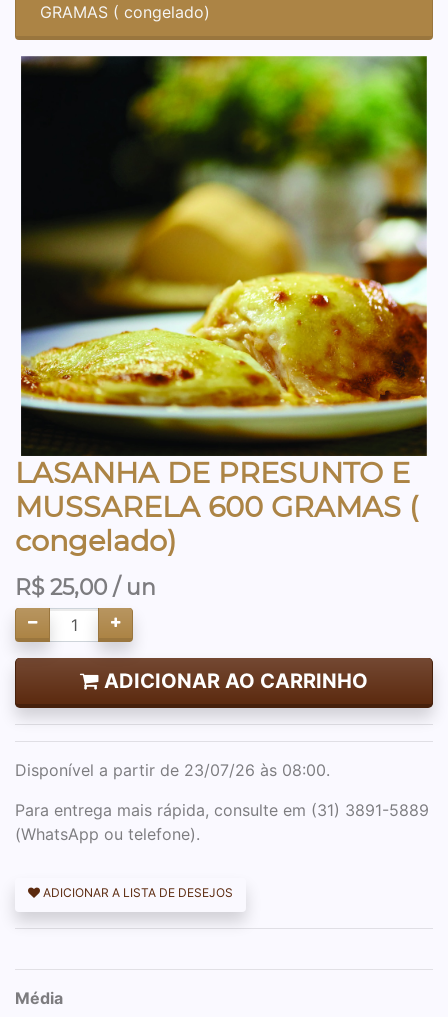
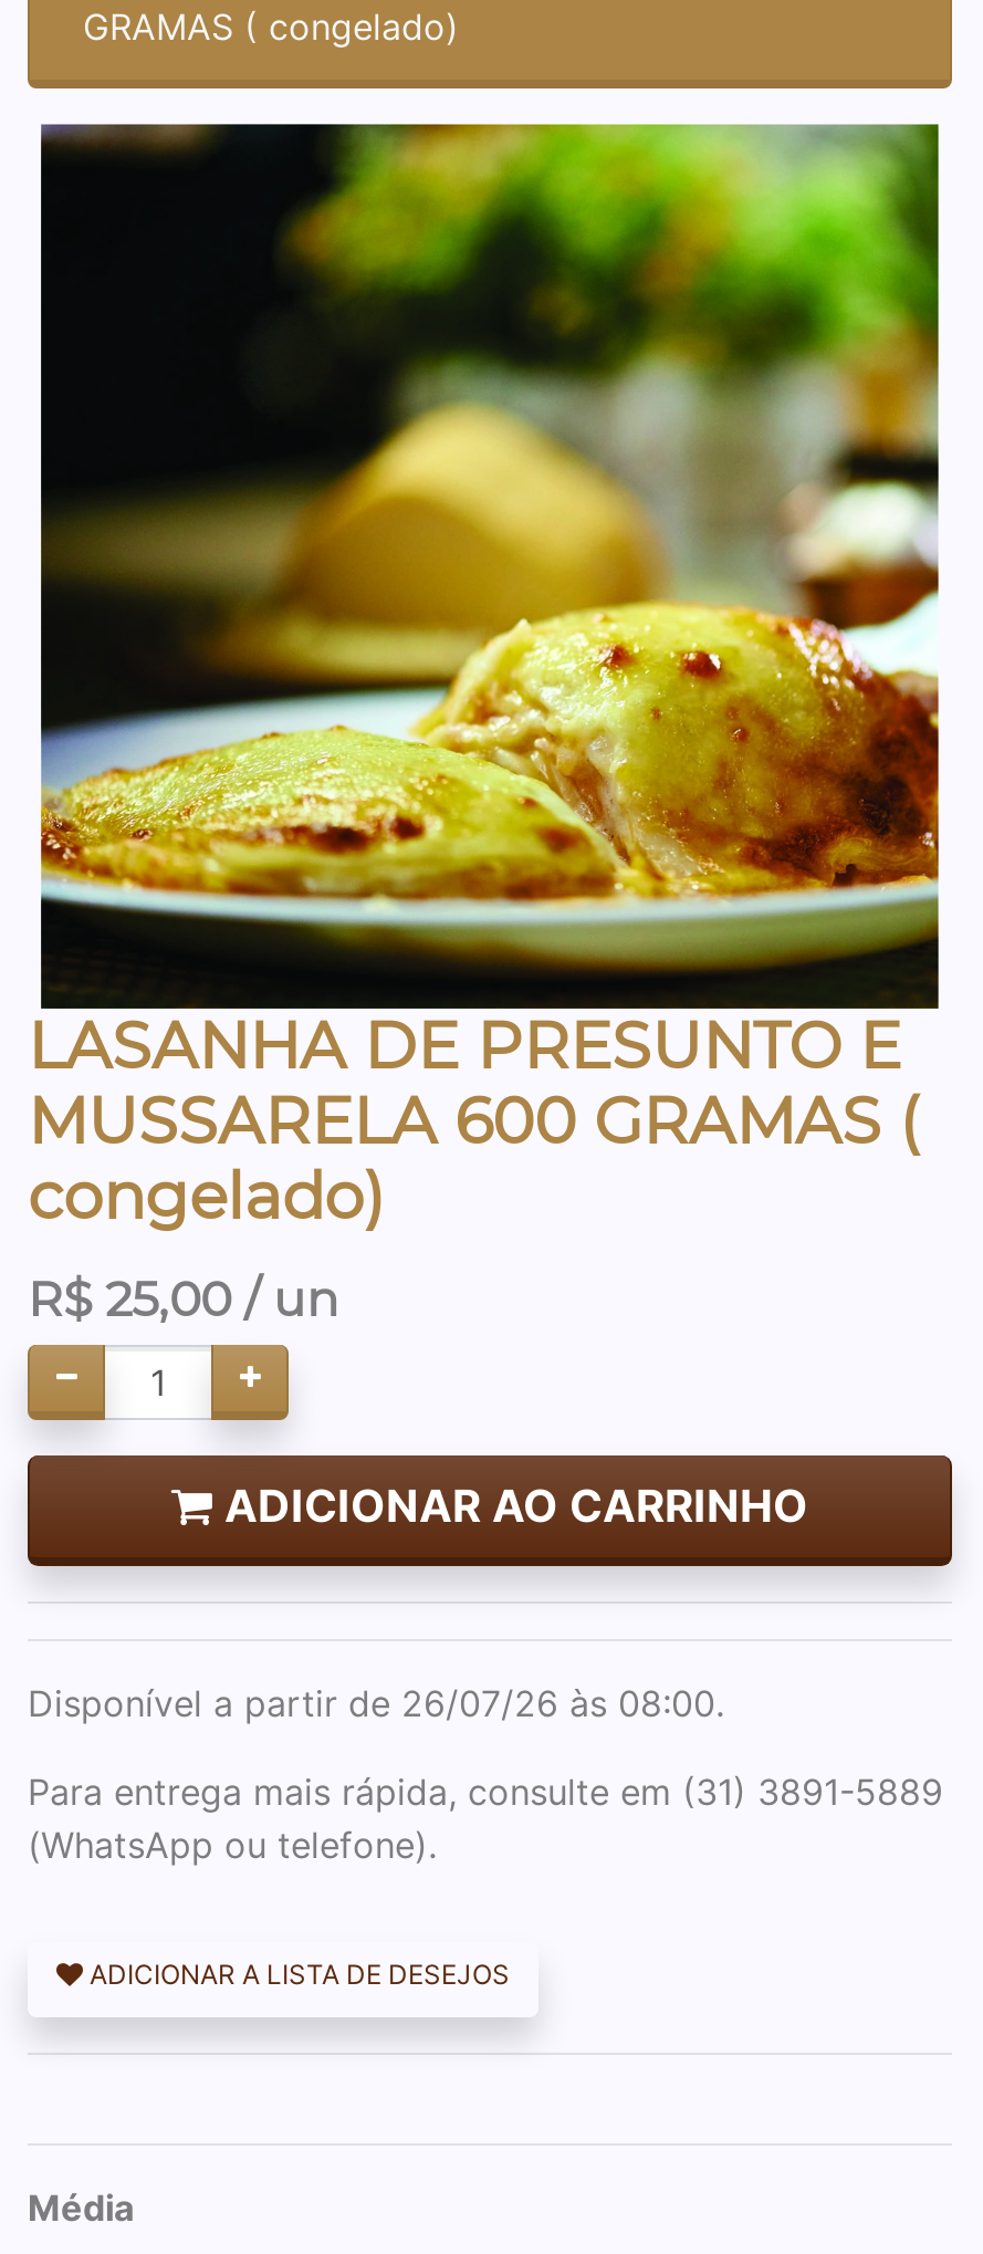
[15,760,330,780] Disponível a partir de 23/07/26 às 08:00. -> [28,1681,724,1725] Disponível a partir de 26/07/26 às 08:00.

